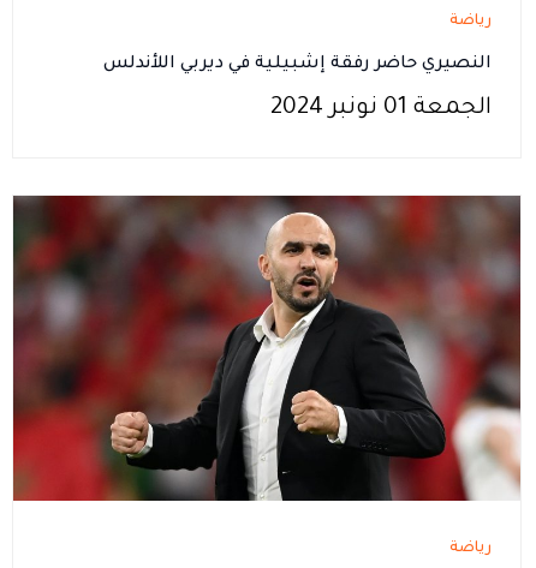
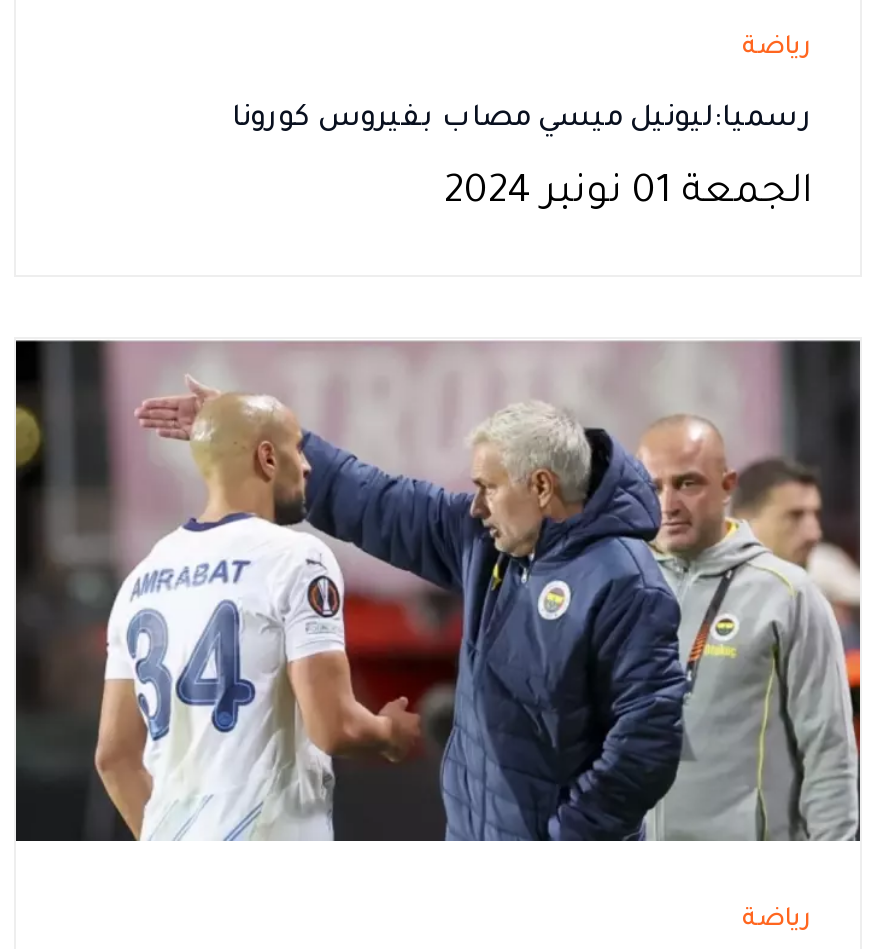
[103,55,492,74] النصيري حاضر رفقة إشبيلية في ديربي اللأندلس -> [232,106,812,138] رسميا:ليونيل ميسي مصاب بفيروس كورونا
[12,195,522,502] [image] -> [14,338,862,844] [image]

